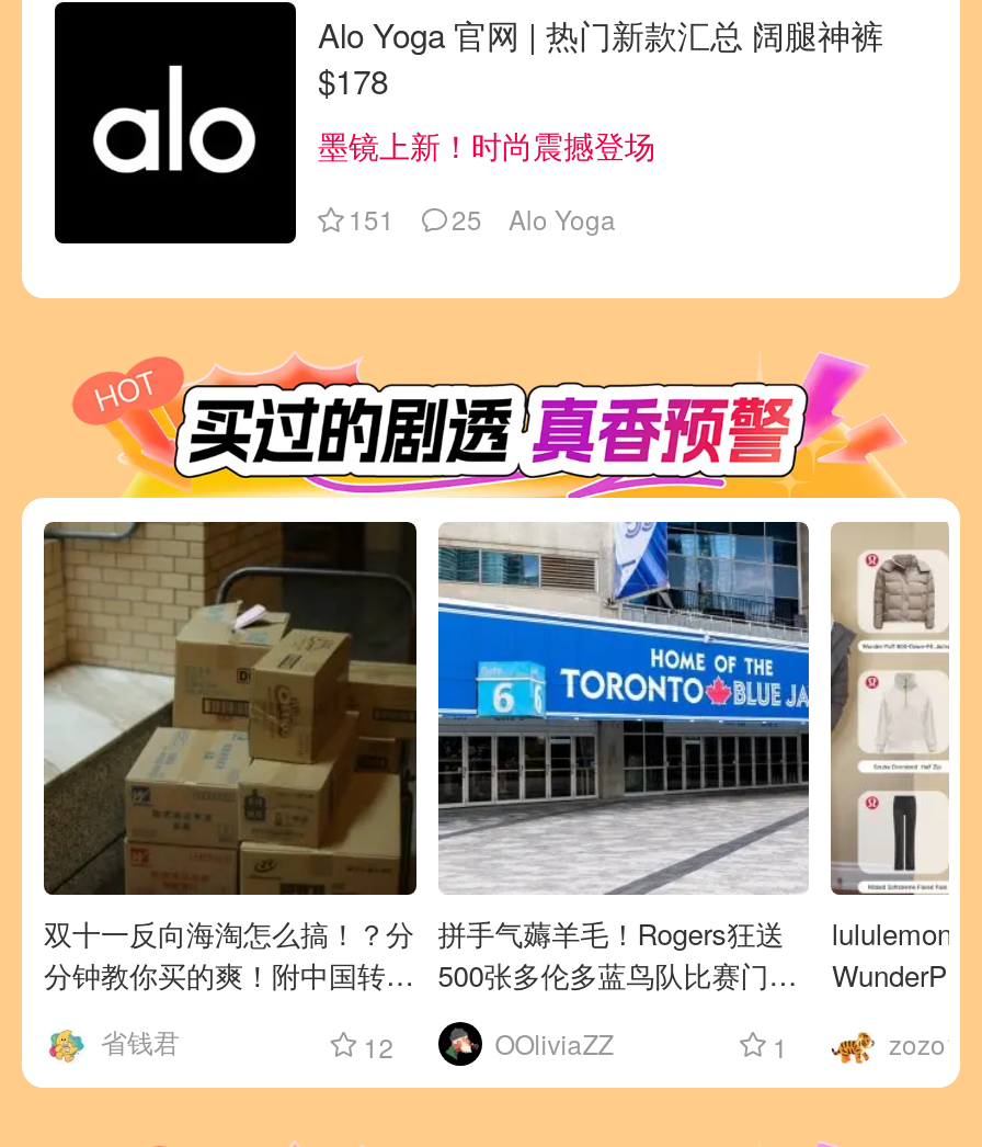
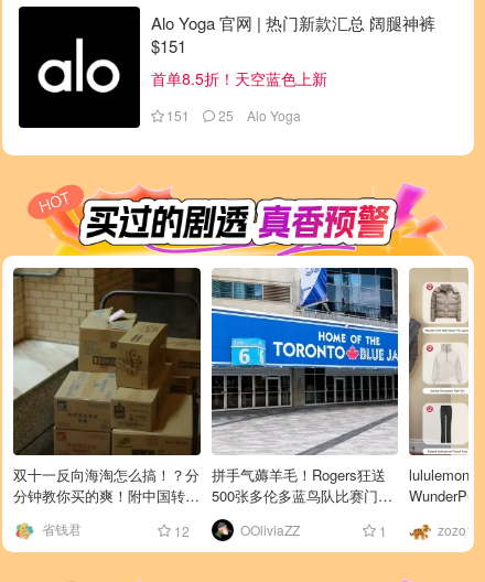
[318,58,655,168] $178 | 墨镜上新！时尚震撼登场 -> [151,35,327,90] $151 | 首单8.5折！天空蓝色上新

